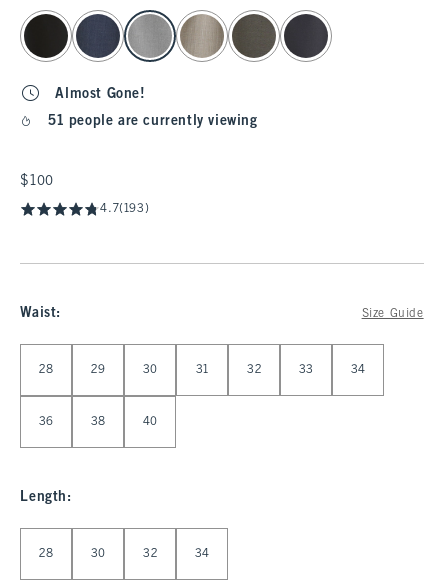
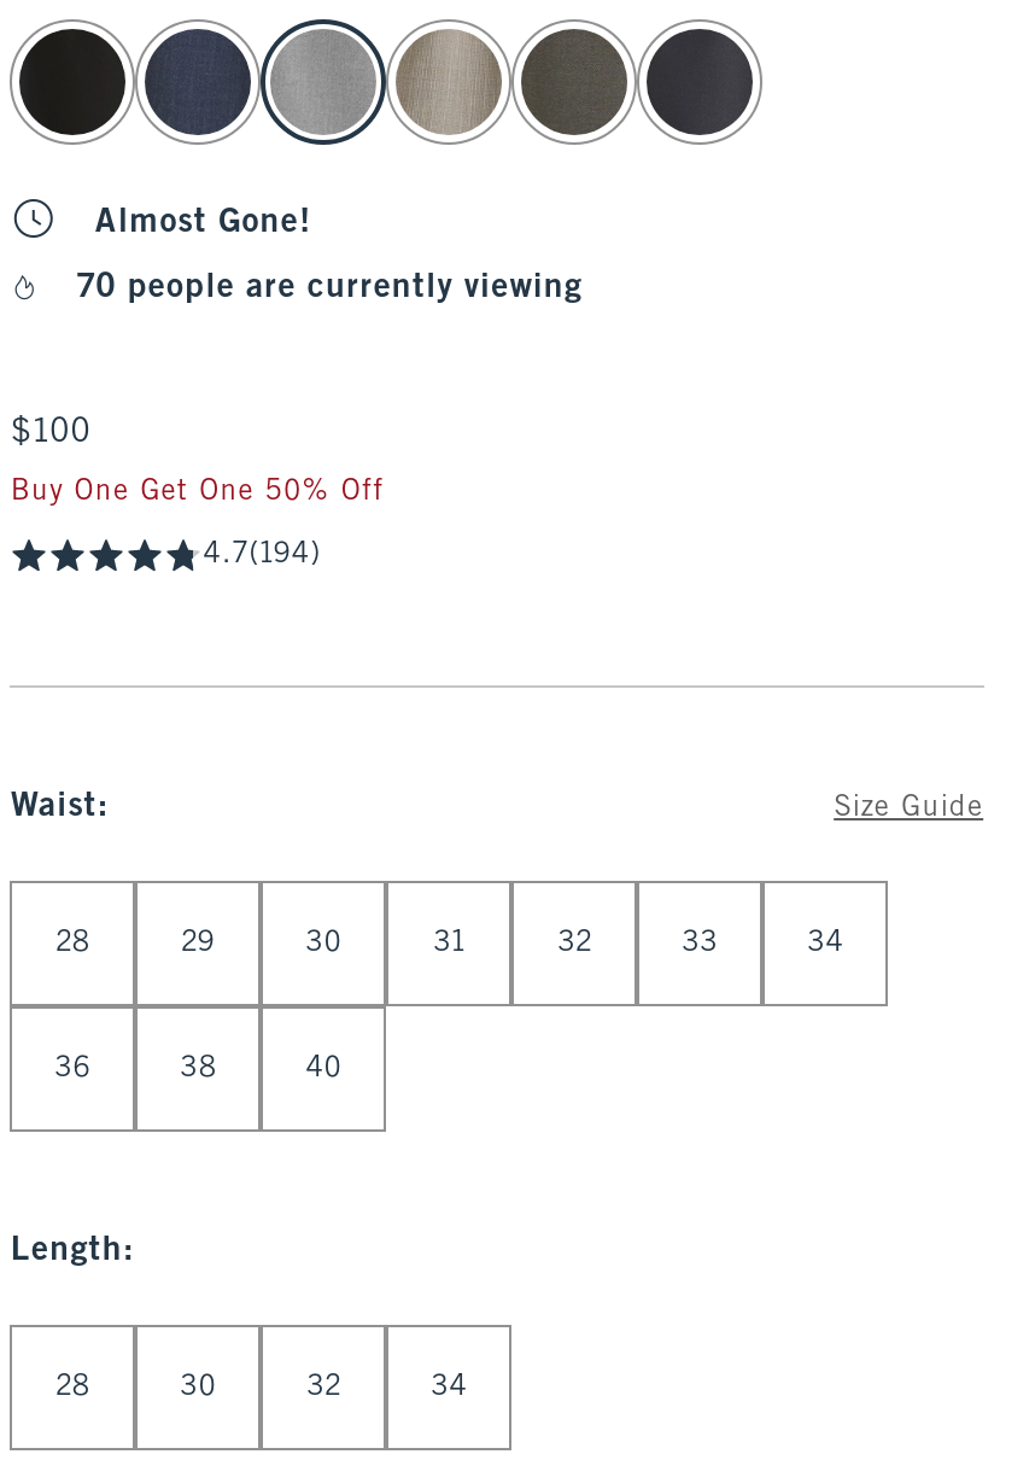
[48,115,258,128] 51 people are currently viewing -> [77,273,583,304] 70 people are currently viewing
[100,203,149,215] 4.7(193) -> [11,478,384,570] Buy One Get One 50% Off | 4.7(194)

